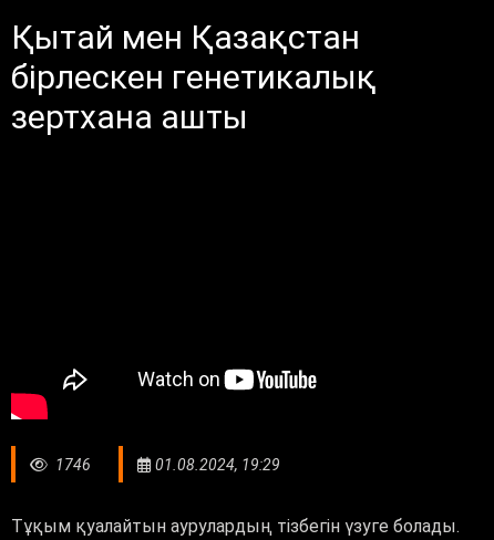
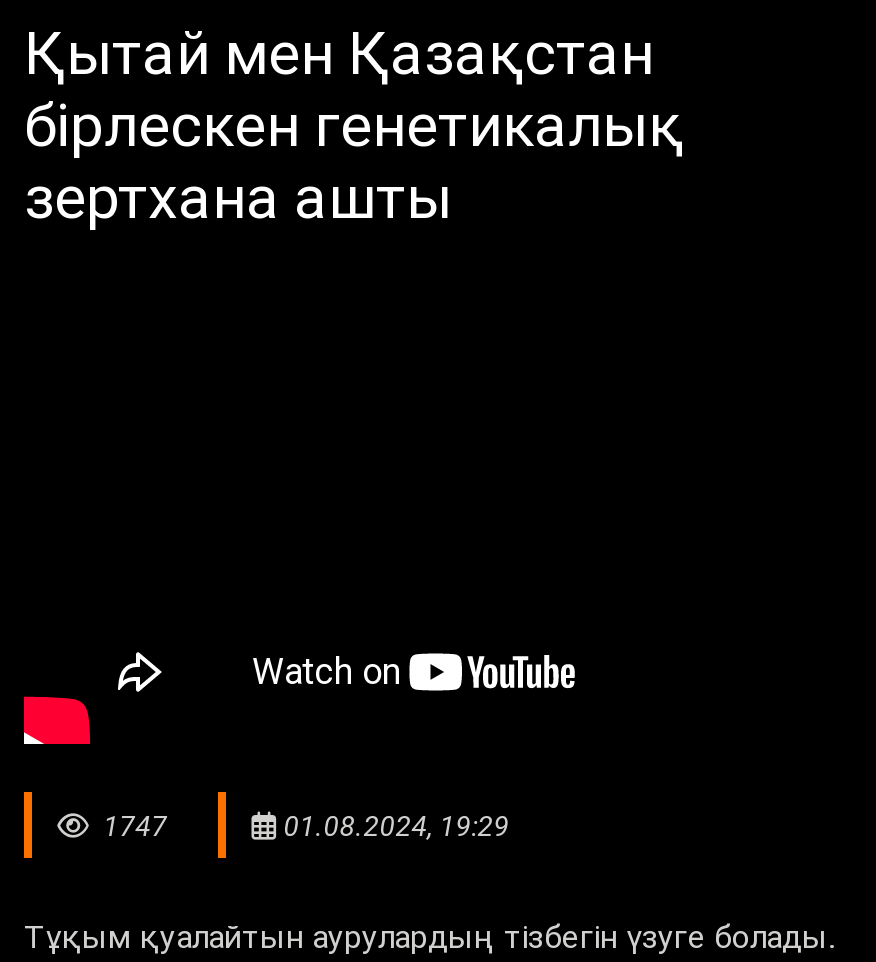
[52,455,90,473] 1746 -> [97,809,167,841] 1747

